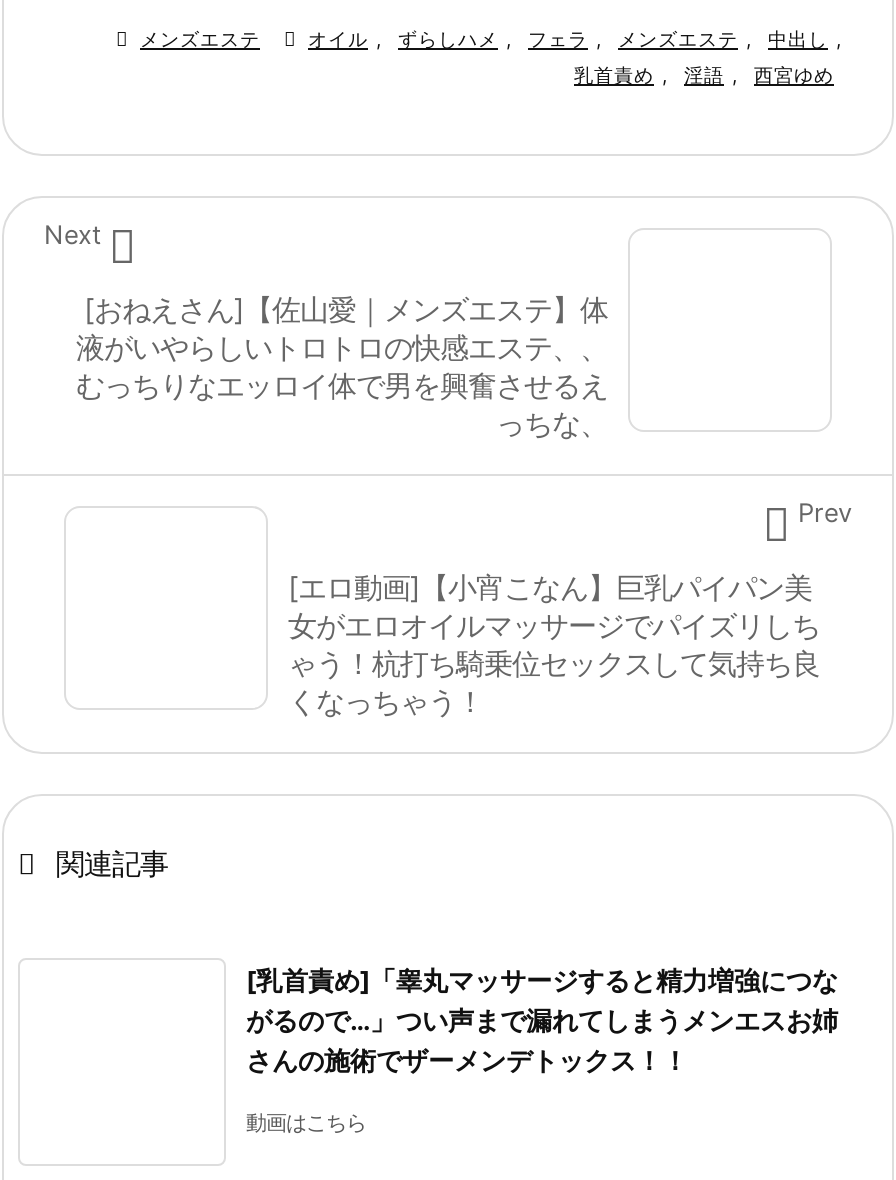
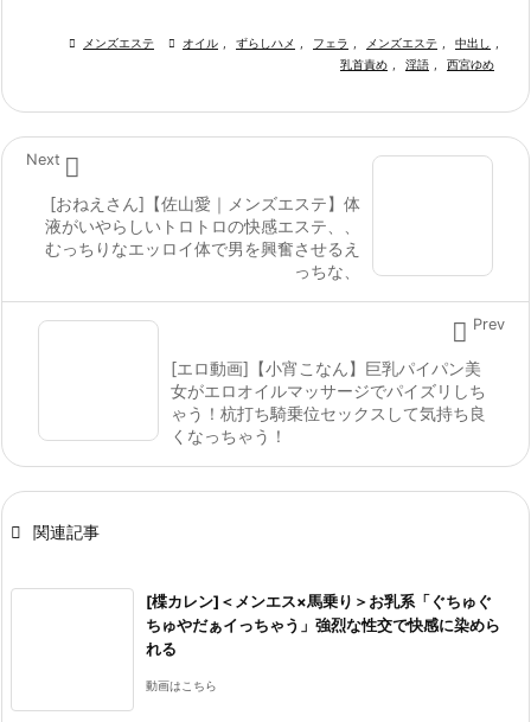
[246,967,838,1077] [乳首責め]「睾丸マッサージすると精力増強につな | がるので…」つい声まで漏れてしまうメンエスお姉 | さんの施術でザーメンデトックス！！ -> [146,593,500,658] [楪カレン]＜メンエス×馬乗り＞お乳系「ぐちゅぐ | ちゅやだぁイっちゃう」強烈な性交で快感に染めら | れる

